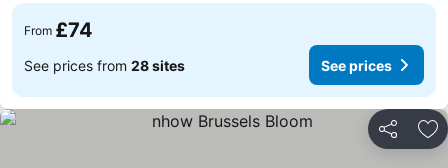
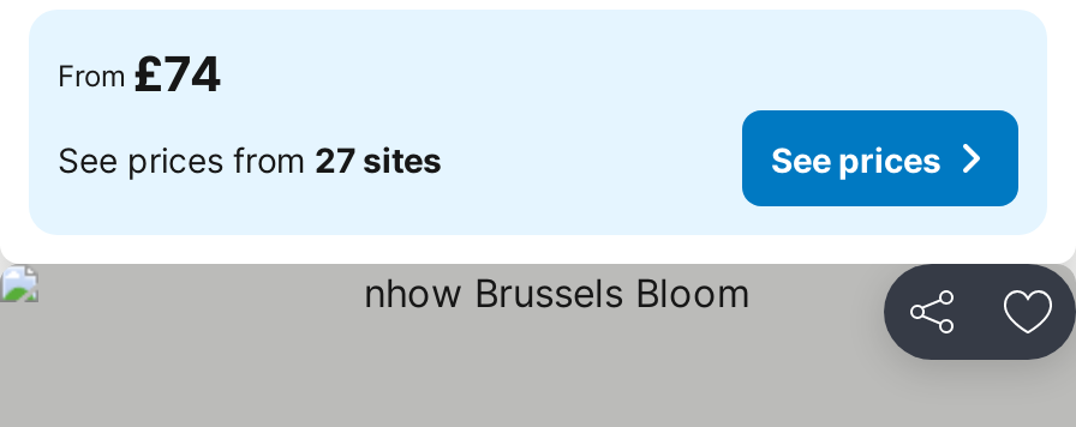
[24,56,185,73] See prices from 28 sites -> [58,138,442,179] See prices from 27 sites

